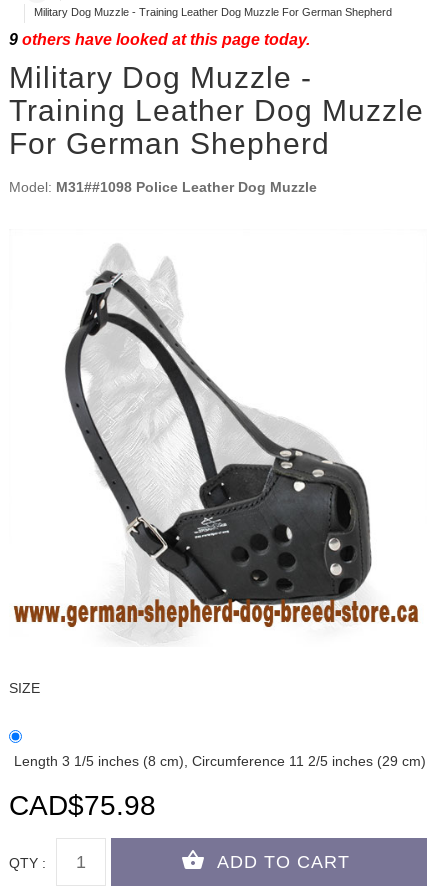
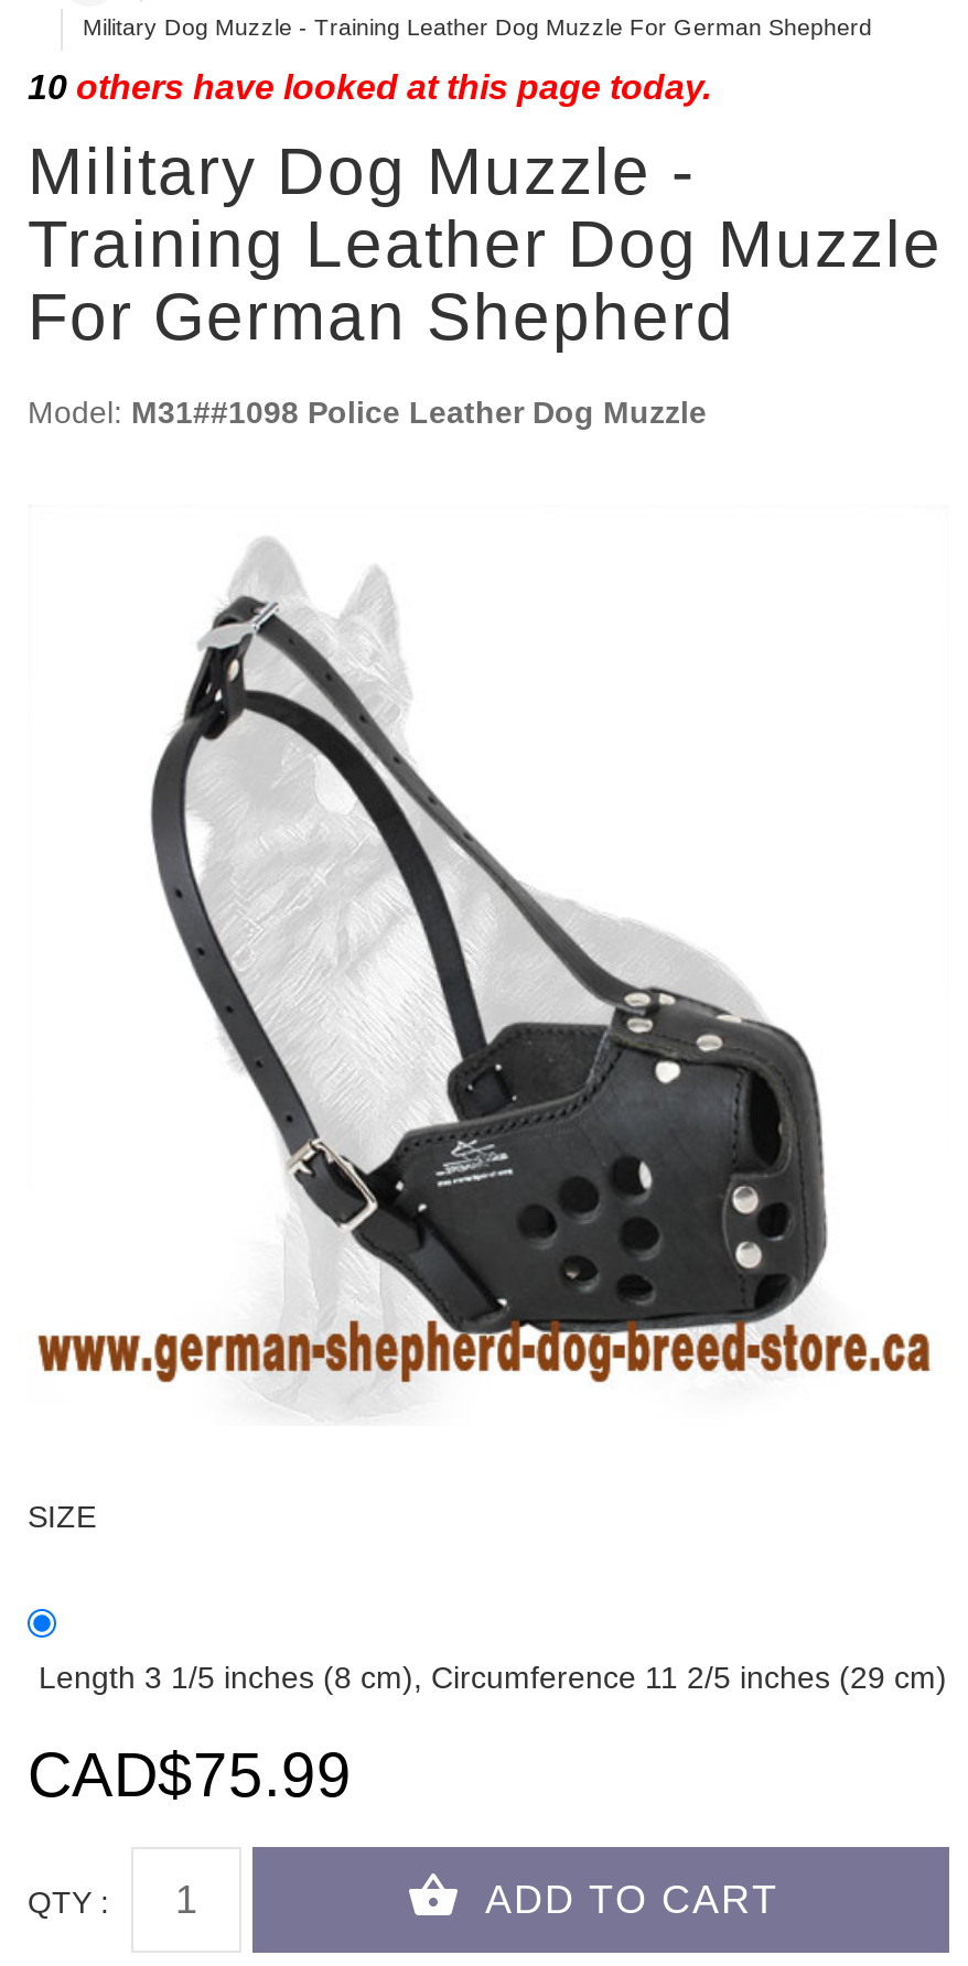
[9,31,310,48] 9 others have looked at this page today. -> [28,69,711,106] 10 others have looked at this page today.
[9,790,156,821] CAD$75.98 -> [28,1742,352,1810] CAD$75.99

